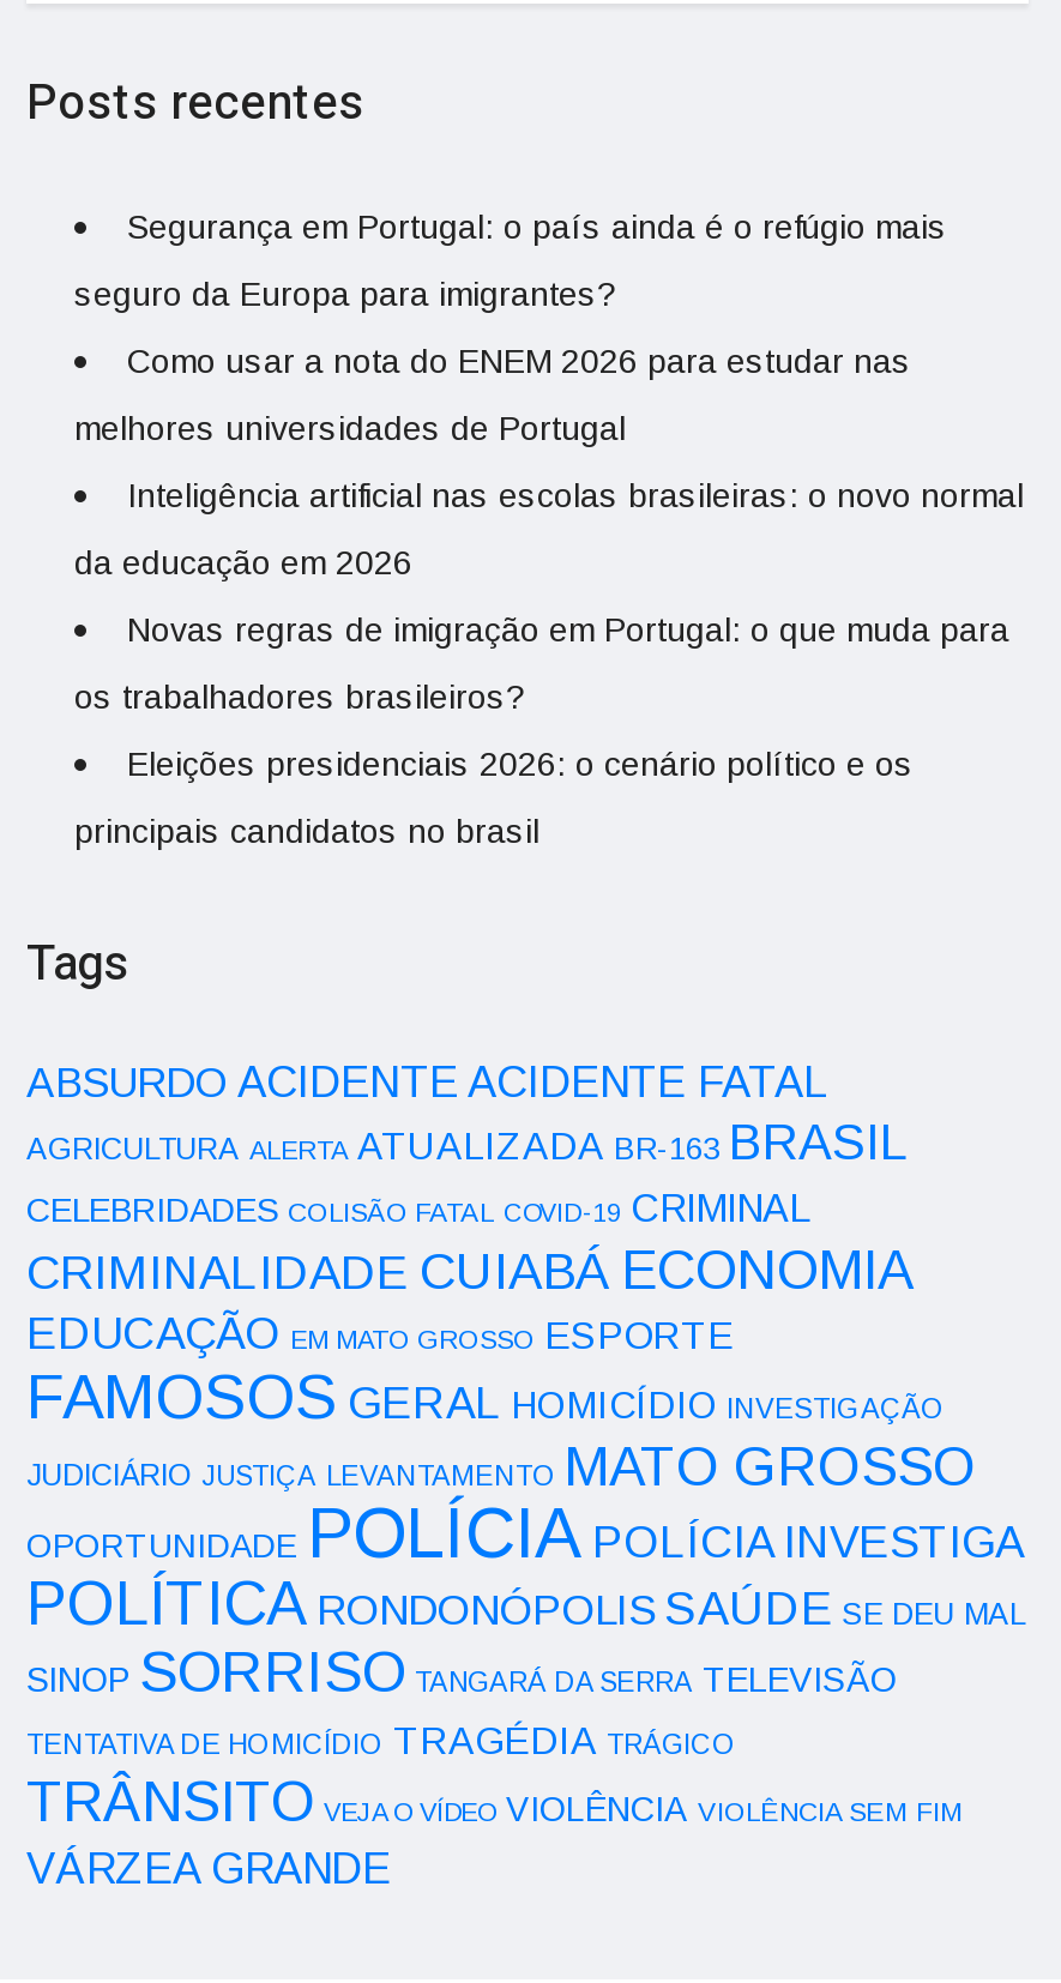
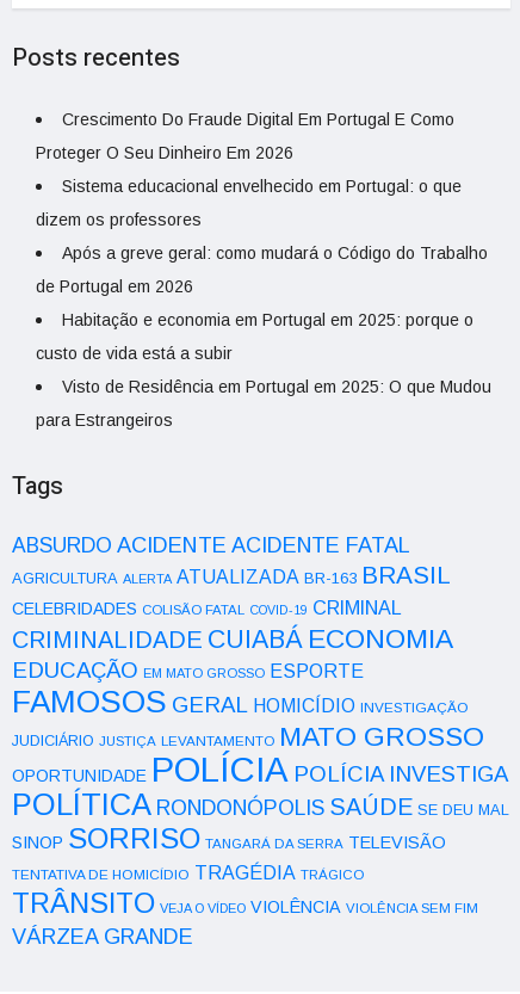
[127,208,947,246] Segurança em Portugal: o país ainda é o refúgio mais -> [62,110,454,129] Crescimento Do Fraude Digital Em Portugal E Como
[74,275,616,313] seguro da Europa para imigrantes? -> [36,143,293,162] Proteger O Seu Dinheiro Em 2026
[127,342,911,380] Como usar a nota do ENEM 2026 para estudar nas -> [62,177,462,196] Sistema educacional envelhecido em Portugal: o que
[74,409,626,447] melhores universidades de Portugal -> [36,210,202,229] dizem os professores
[127,476,1024,515] Inteligência artificial nas escolas brasileiras: o novo normal -> [62,244,488,263] Após a greve geral: como mudará o Código do Trabalho
[74,543,412,582] da educação em 2026 -> [36,277,193,296] de Portugal em 2026
[127,610,1009,649] Novas regras de imigração em Portugal: o que muda para -> [62,310,473,329] Habitação e economia em Portugal em 2025: porque o
[74,678,525,716] os trabalhadores brasileiros? -> [36,344,233,363] custo de vida está a subir
[127,745,914,783] Eleições presidenciais 2026: o cenário político e os -> [62,377,491,396] Visto de Residência em Portugal em 2025: O que Mudou
[74,812,539,850] principais candidatos no brasil -> [36,411,173,430] para Estrangeiros

